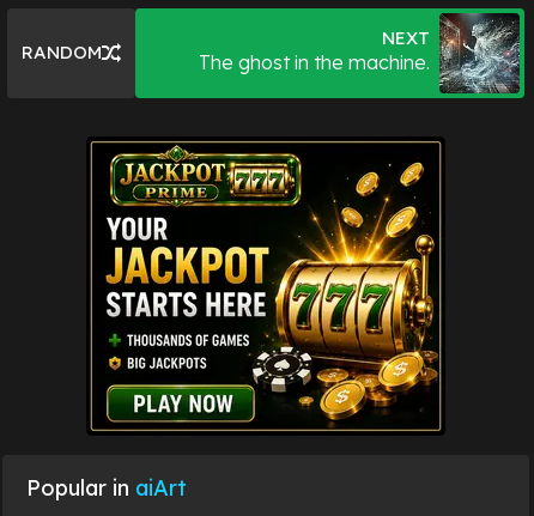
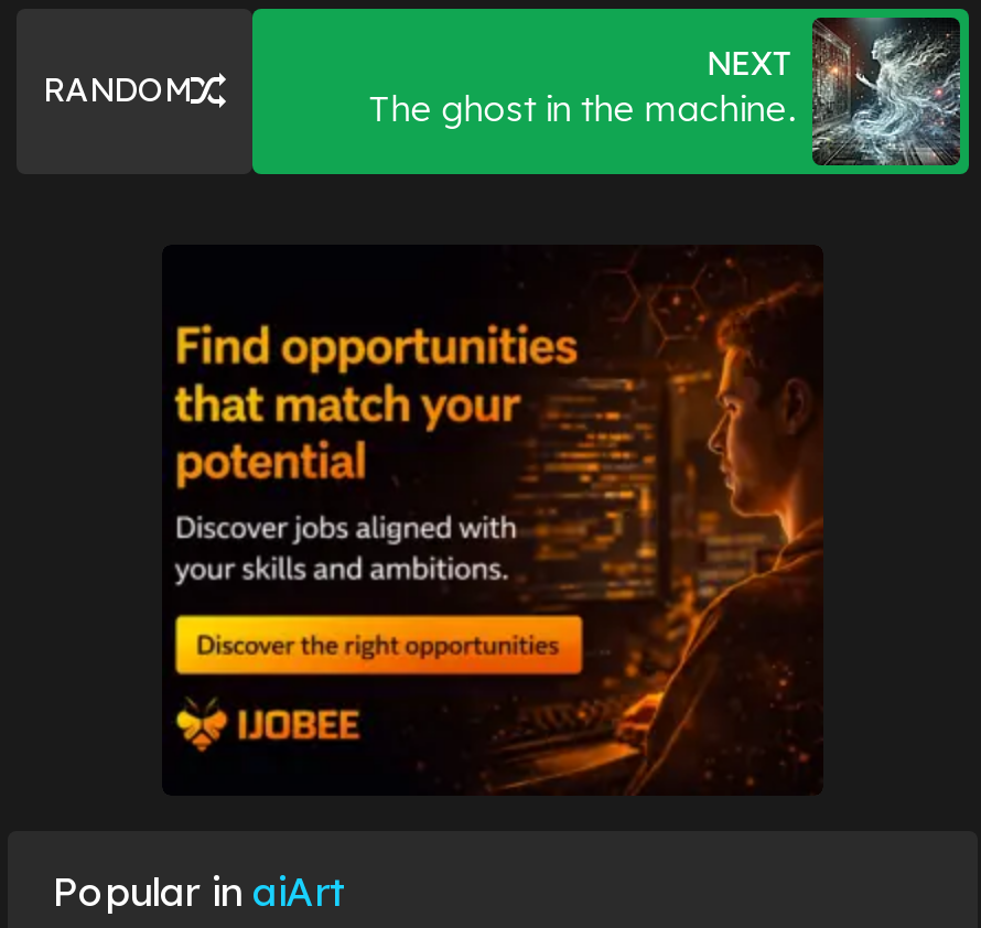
[90,140,445,435] [image] -> [171,253,823,796] [image]

